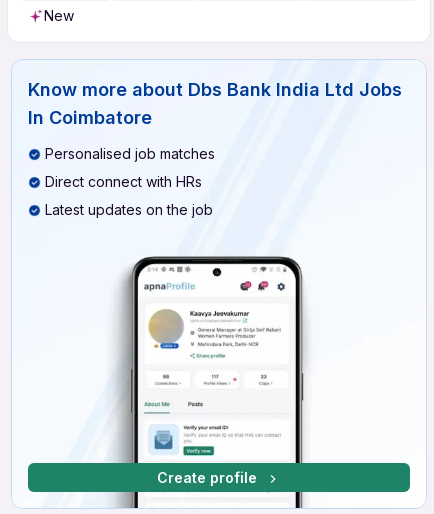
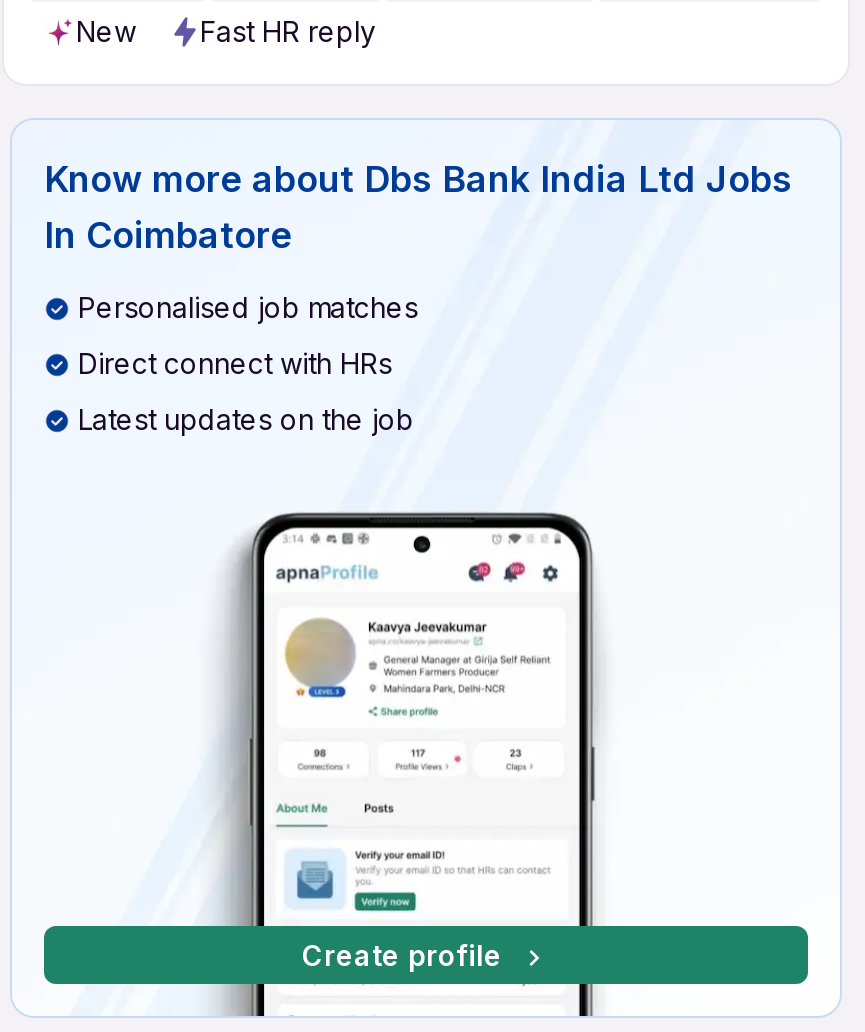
none -> [200,14,376,48] Fast HR reply

